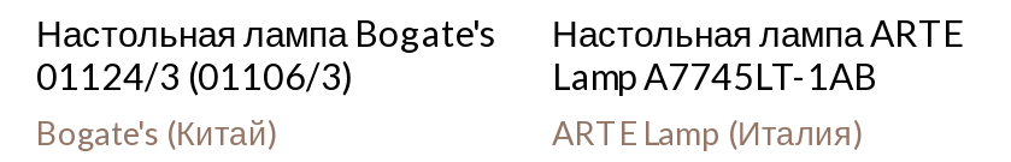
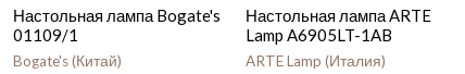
[36,54,354,97] 01124/3 (01106/3) -> [13,25,78,45] 01109/1
[552,54,877,97] Lamp A7745LT-1AB -> [246,25,392,45] Lamp A6905LT-1AB

